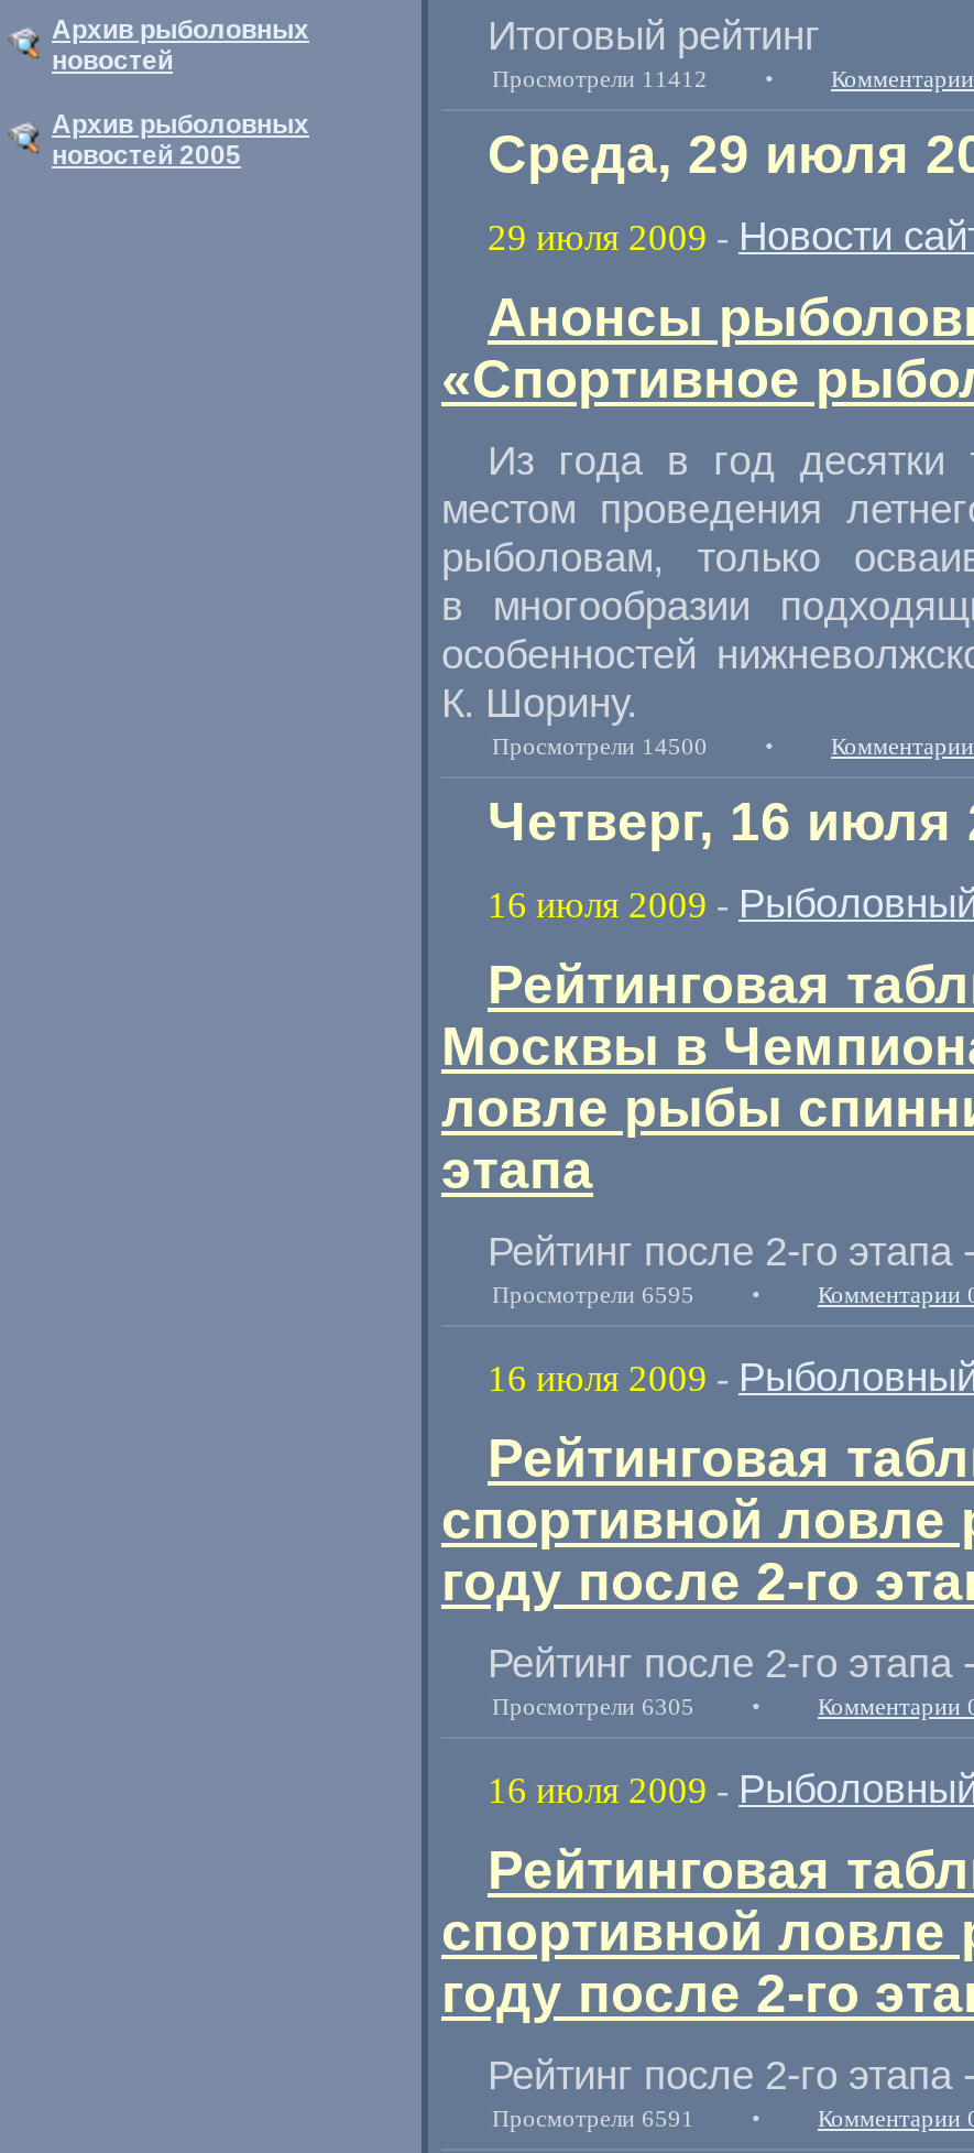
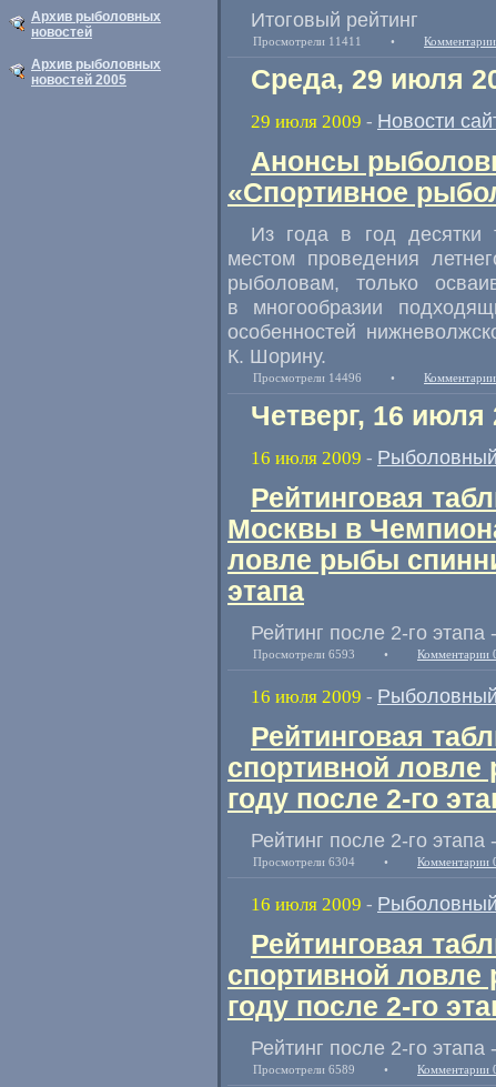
[492,65,708,91] Просмотрели 11412 -> [253,34,362,48] Просмотрели 11411
[492,732,708,759] Просмотрели 14500 -> [253,371,362,384] Просмотрели 14496
[492,1281,694,1307] Просмотрели 6595 -> [253,647,355,661] Просмотрели 6593
[492,1693,694,1719] Просмотрели 6305 -> [253,855,355,868] Просмотрели 6304
[492,2105,694,2131] Просмотрели 6591 -> [253,1063,355,1076] Просмотрели 6589

